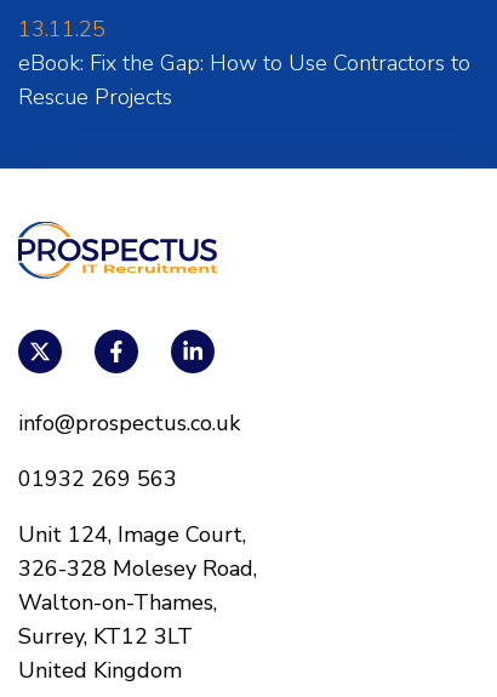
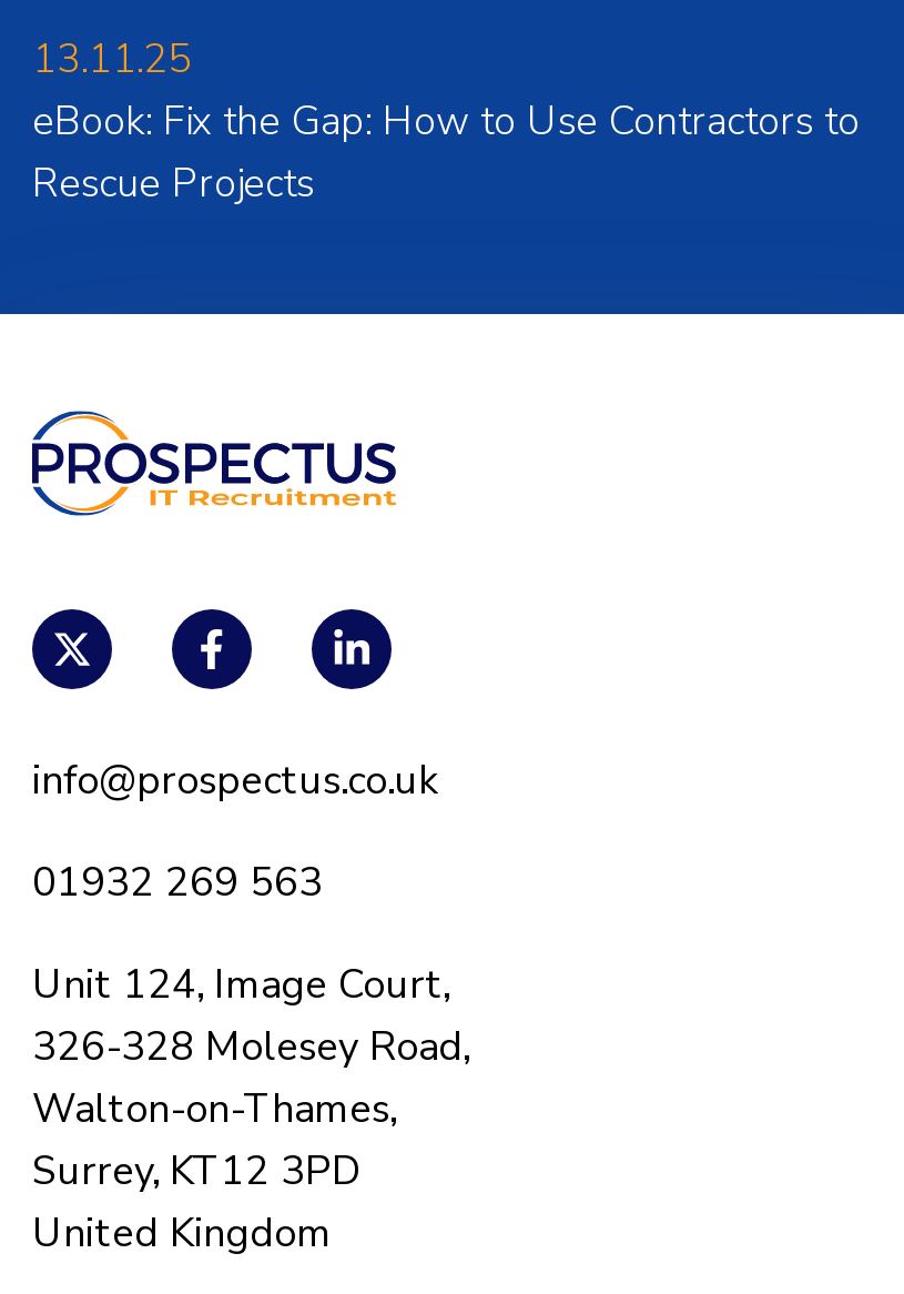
[18,622,193,651] Surrey, KT12 3LT -> [32,1144,360,1197] Surrey, KT12 3PD

